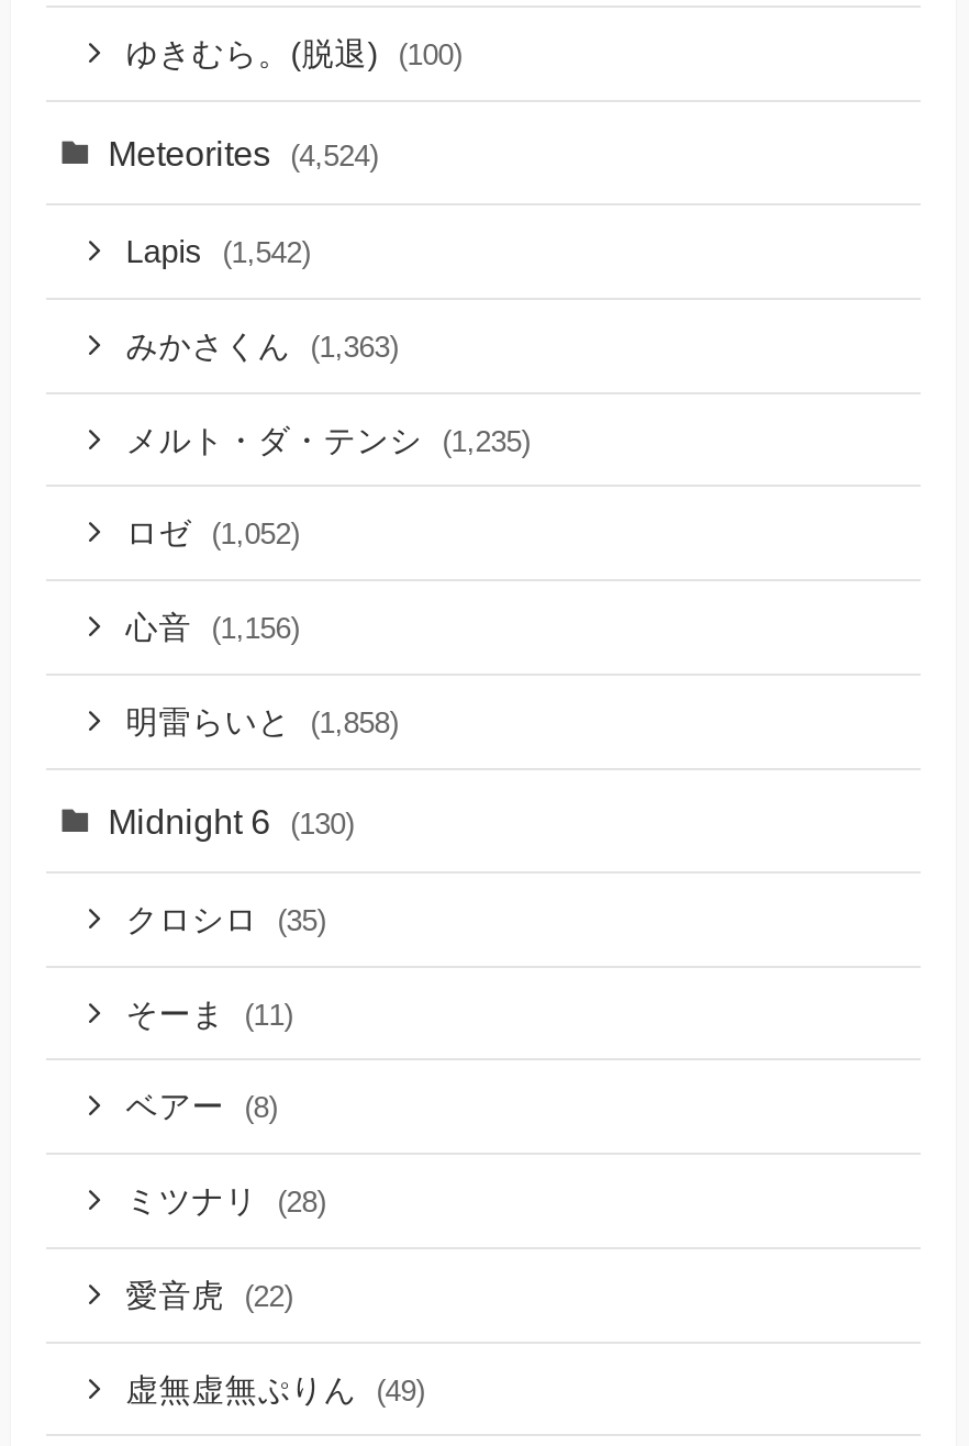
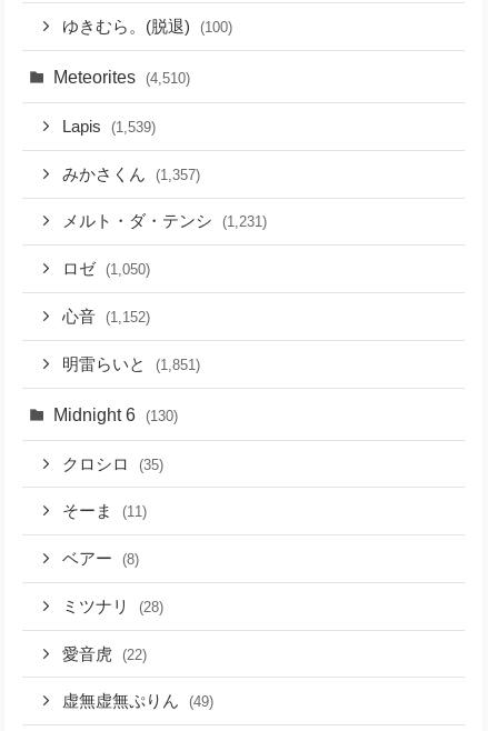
[108,133,378,173] Meteorites (4,524) -> [54,67,190,87] Meteorites (4,510)
[126,234,310,269] Lapis (1,542) -> [62,118,156,135] Lapis (1,539)
[126,328,398,363] みかさくん (1,363) -> [62,165,200,183] みかさくん (1,357)
[126,422,530,457] メルト・ダ・テンシ (1,235) -> [62,213,267,230] メルト・ダ・テンシ (1,231)
[126,516,299,551] ロゼ (1,052) -> [62,260,150,278] ロゼ (1,050)
[126,610,299,645] 心音 (1,156) -> [62,308,150,325] 心音 (1,152)
[126,704,398,739] 明雷らいと (1,858) -> [62,355,200,373] 明雷らいと (1,851)

